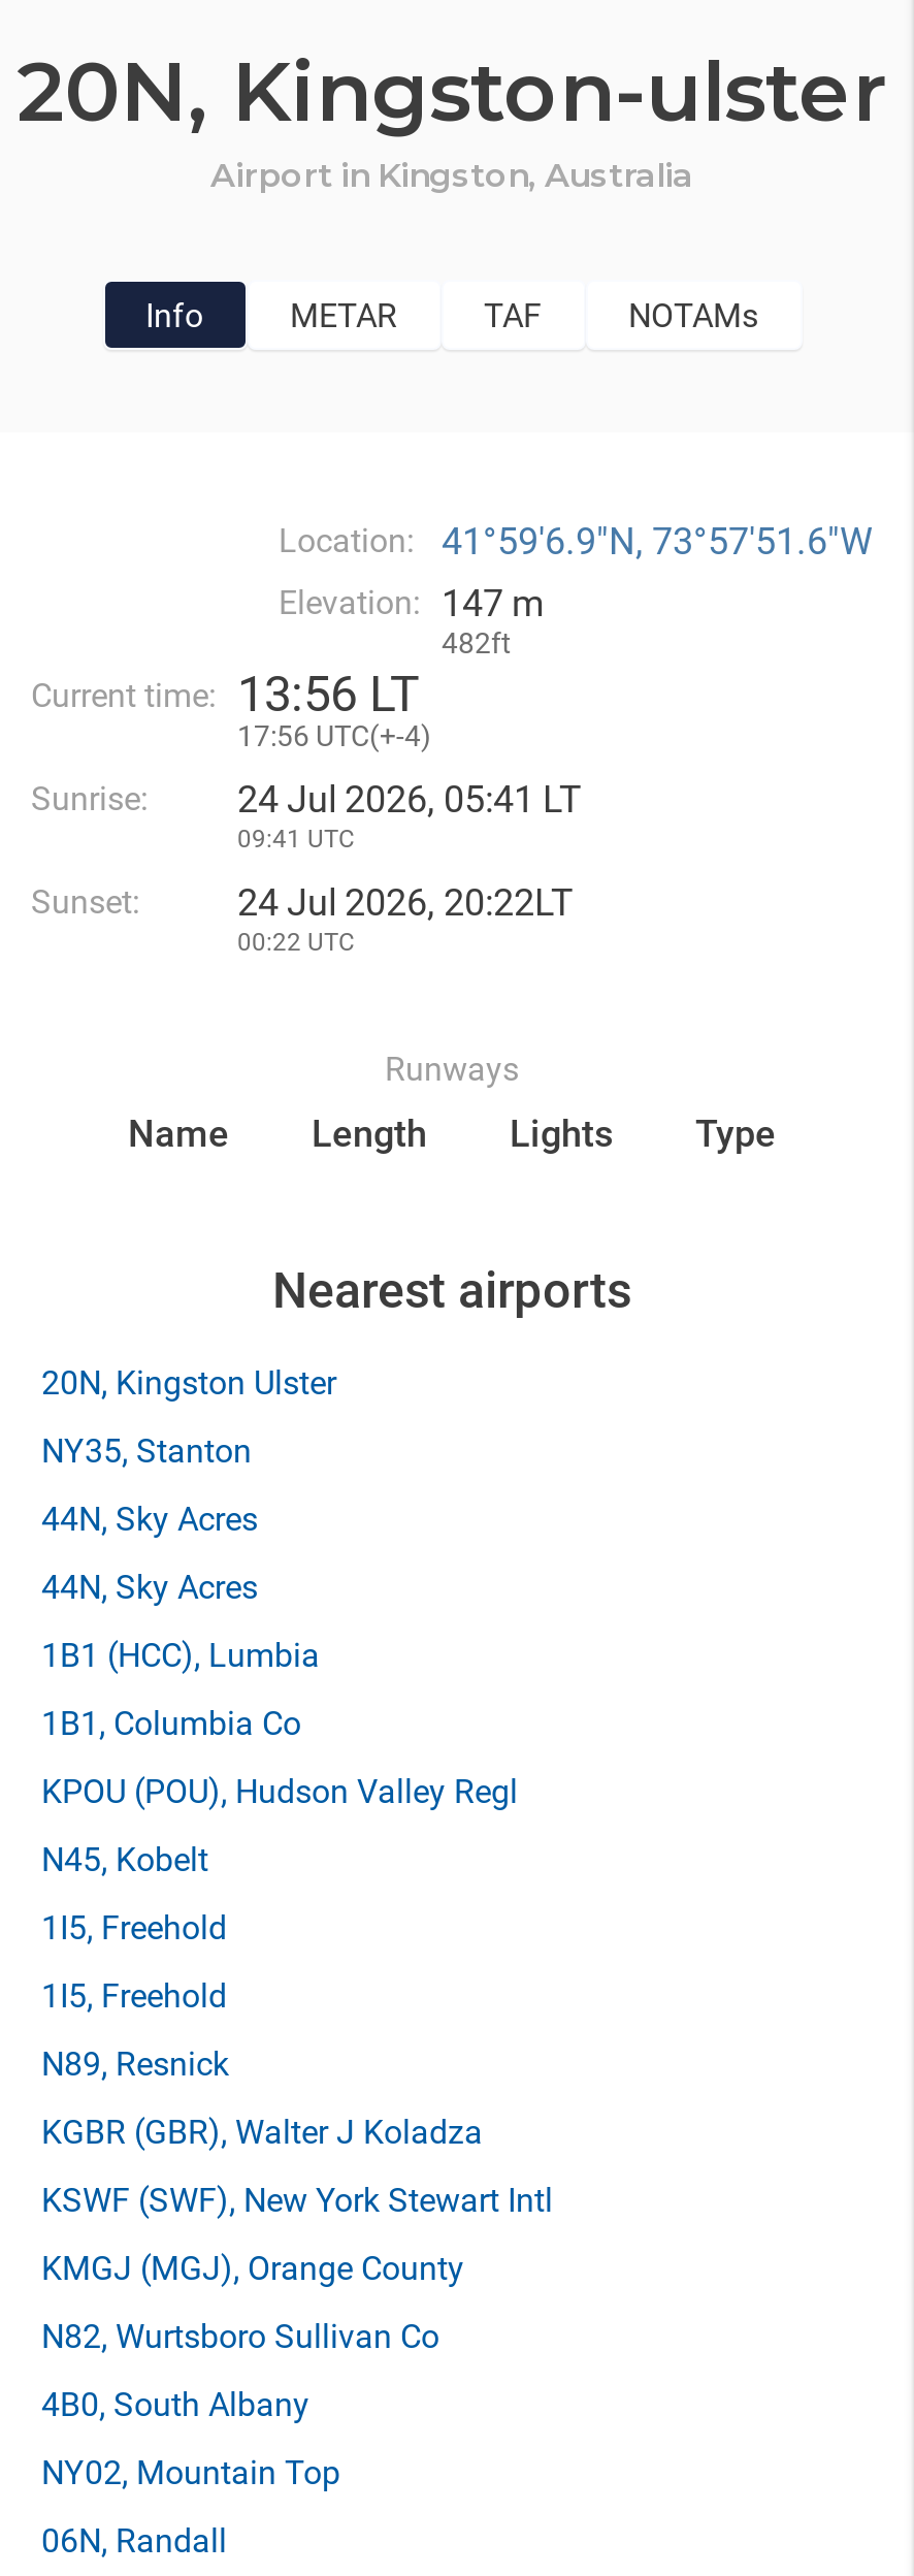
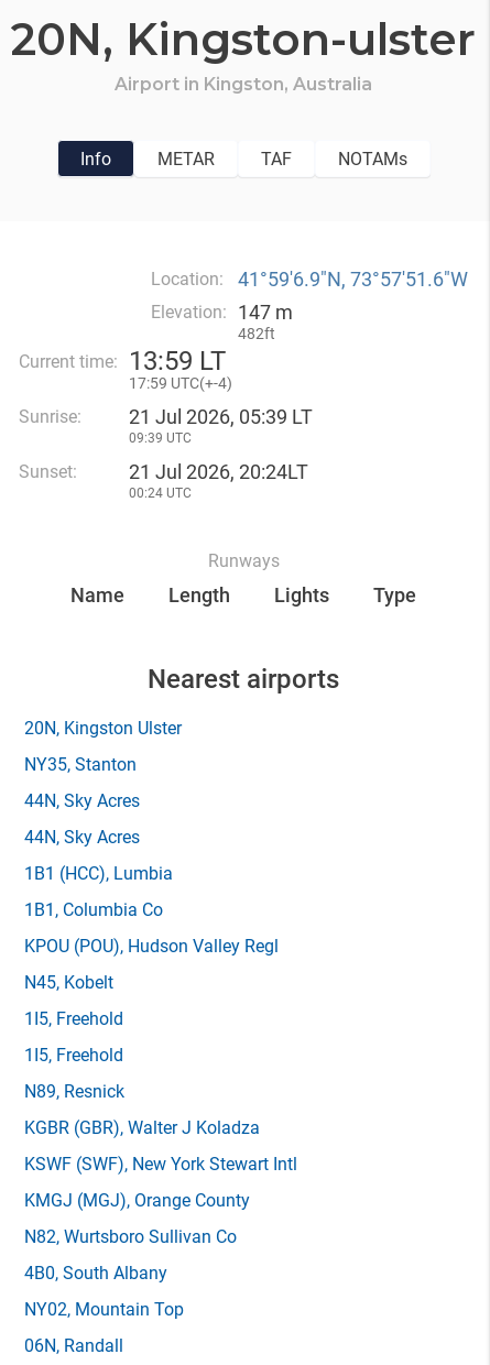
[31,666,419,723] Current time: 13 56 LT -> [19,346,226,376] Current time: 13:59 LT
[237,719,431,752] 17 56 UTC(+-4) -> [129,374,232,392] 17:59 UTC(+-4)
[237,777,582,820] 24 Jul 2026, 05:41 LT -> [129,405,313,428] 21 Jul 2026, 05:39 LT
[237,825,355,854] 09:41 UTC -> [129,430,192,446] 09:39 UTC
[237,880,574,924] 24 Jul 2026, 20:22LT -> [129,460,308,483] 21 Jul 2026, 20:24LT
[237,928,355,957] 00:22 UTC -> [129,485,192,501] 00:24 UTC

